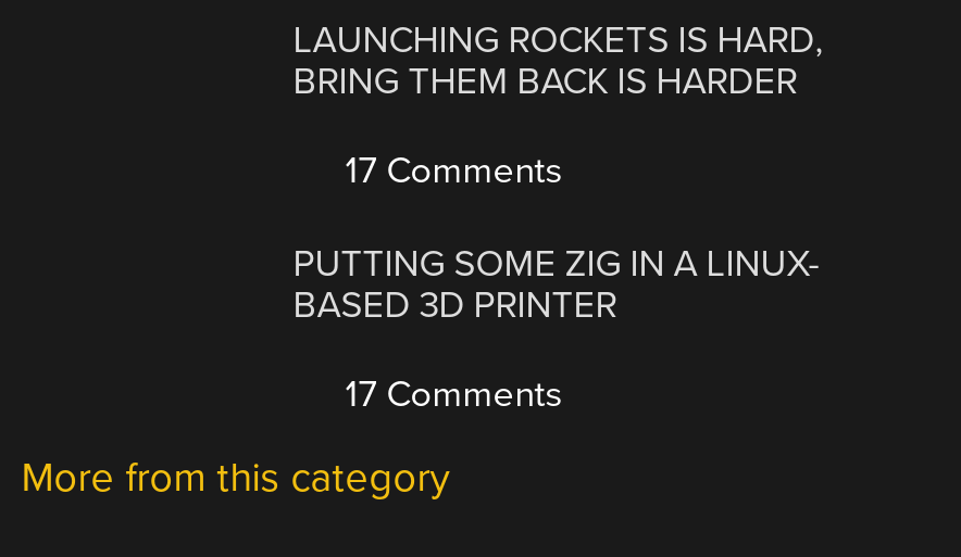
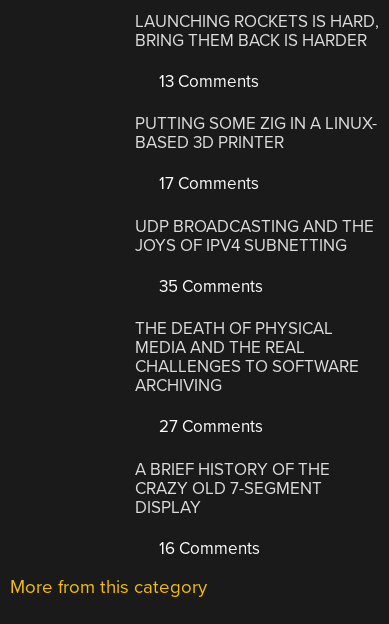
[336,148,562,194] 17 Comments -> [155,71,259,92] 13 Comments
none -> [135,216,374,559] UDP BROADCASTING AND THE | JOYS OF IPV4 SUBNETTING | 35 Comments | THE DEATH OF PHYSICAL | MEDIA AND THE REAL | CHALLENGES TO SOFTWARE | ARCHIVING | 27 Comments | A BRIEF HISTORY OF THE | CRAZY OLD 7-SEGMENT | DISPLAY | 16 Comments

